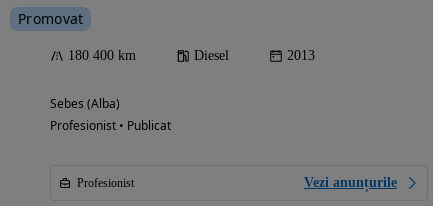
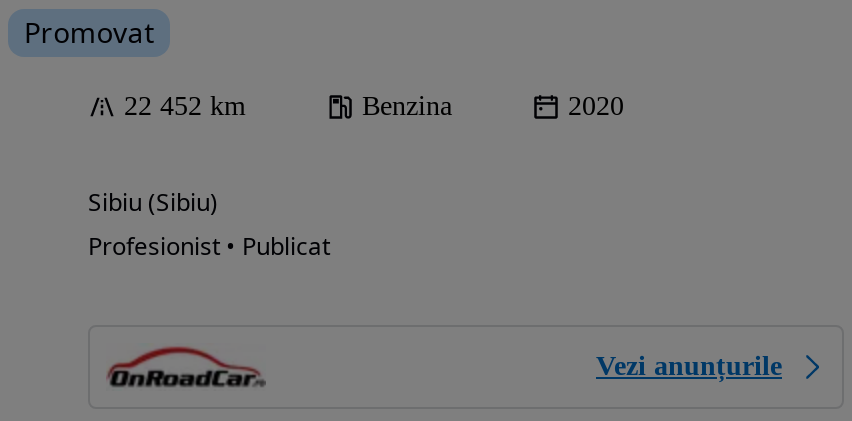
[68,48,315,63] 180 400 km | Diesel | 2013 -> [124,91,624,121] 22 452 km | Benzina | 2020
[50,95,120,112] Sebes (Alba) -> [88,185,218,219] Sibiu (Sibiu)
[77,176,134,190] Profesionist -> none

